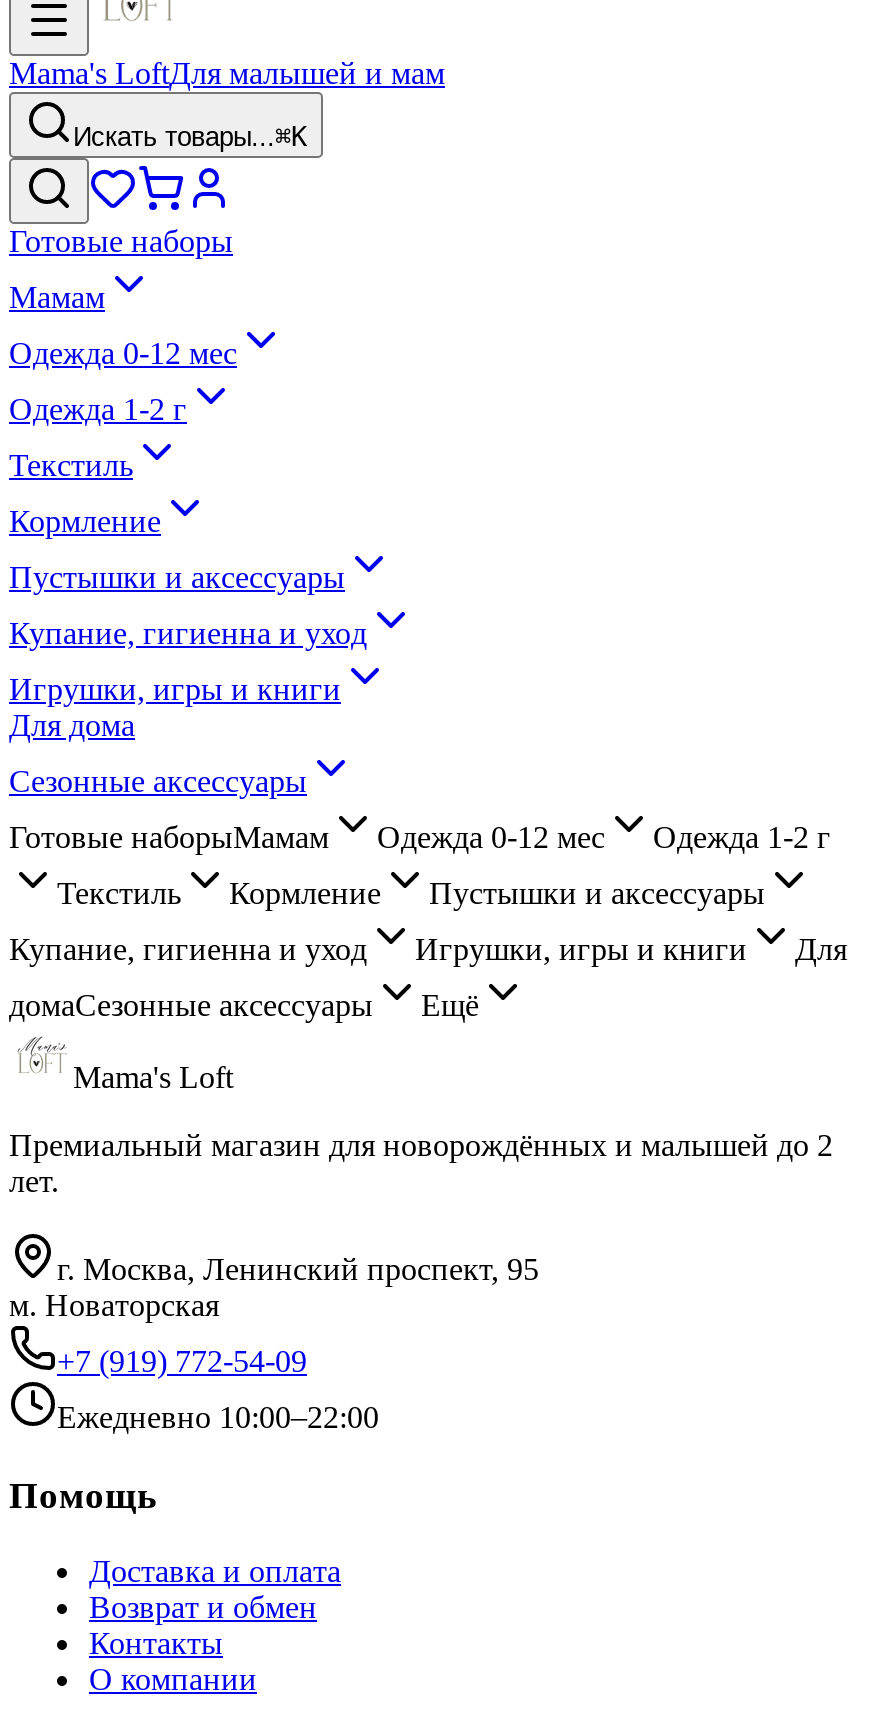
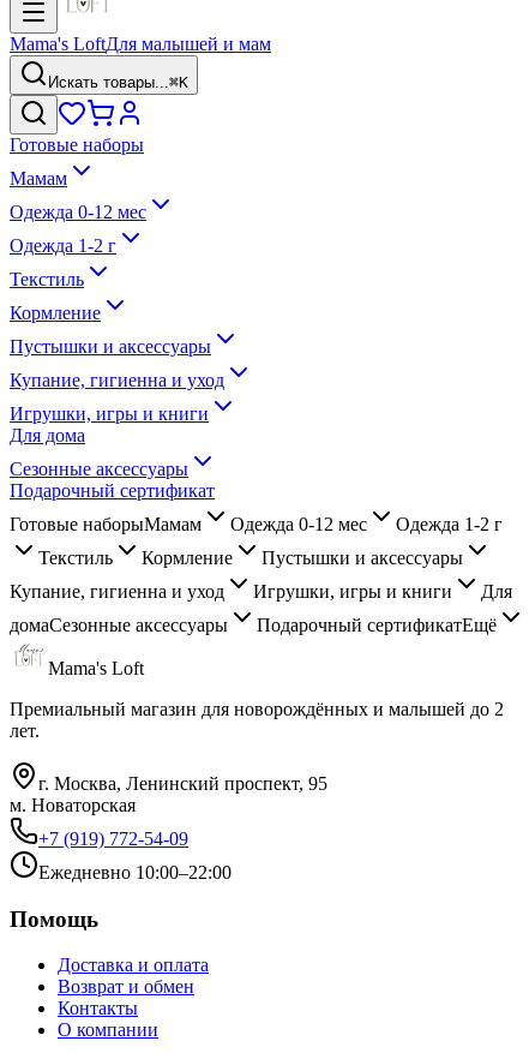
none -> [10,480,215,501] Подарочный сертификат
[421,988,479,1022] Ещё -> [257,615,497,635] Подарочный сертификатЕщё

